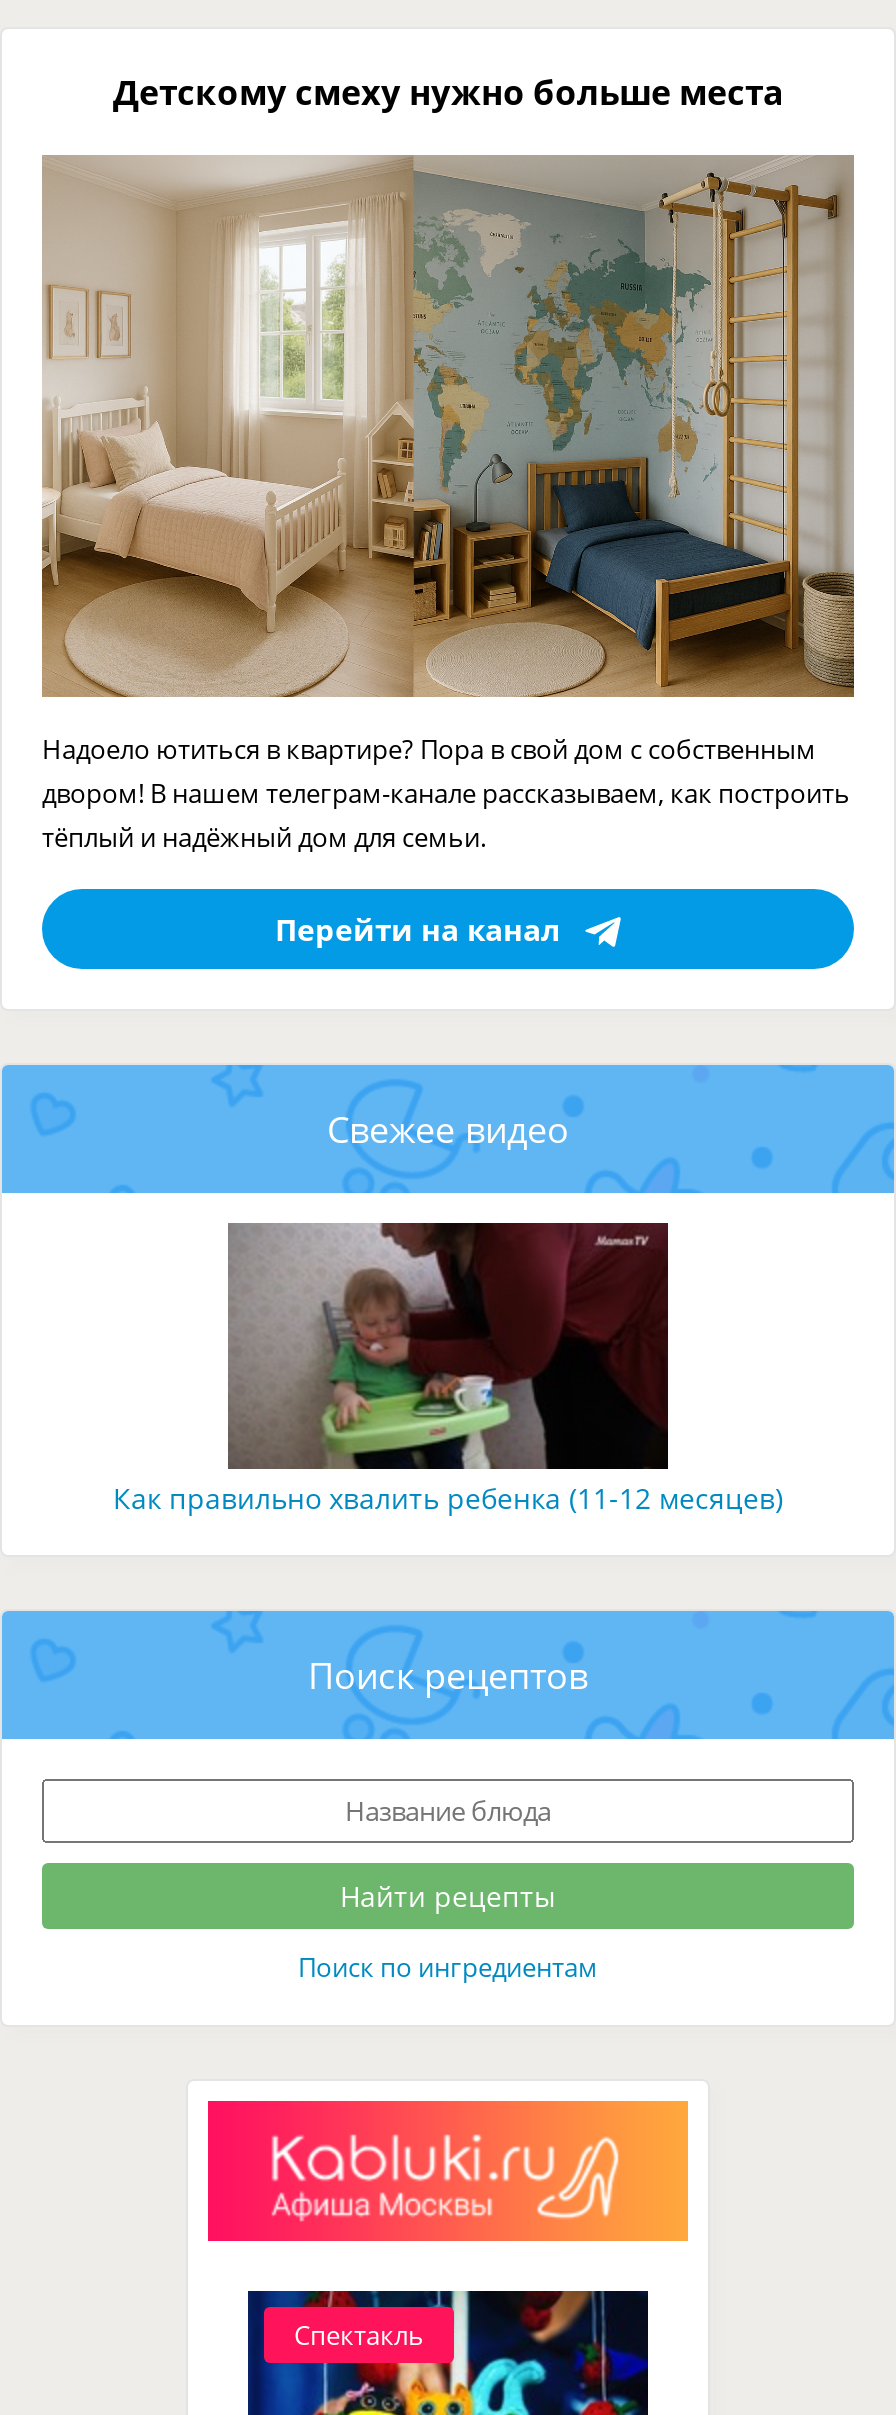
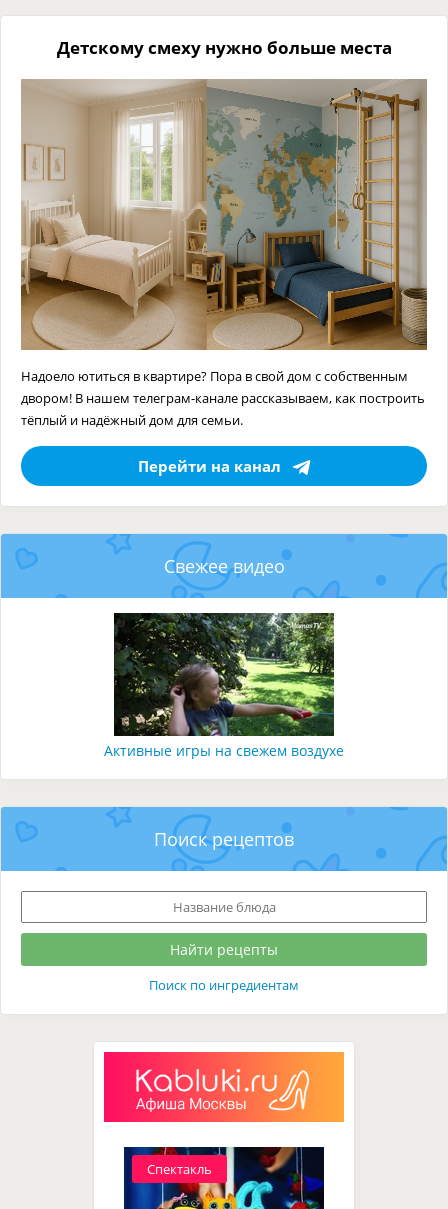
[113,1221,783,1517] [image] | Как правильно хвалить ребенка (11-12 месяцев) -> [104,612,344,760] [image] | Активные игры на свежем воздухе

